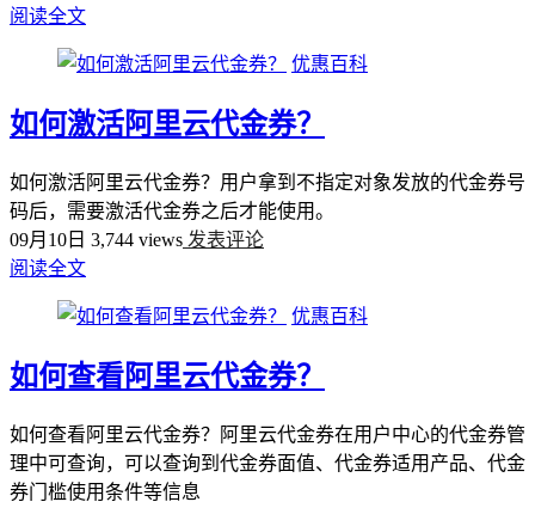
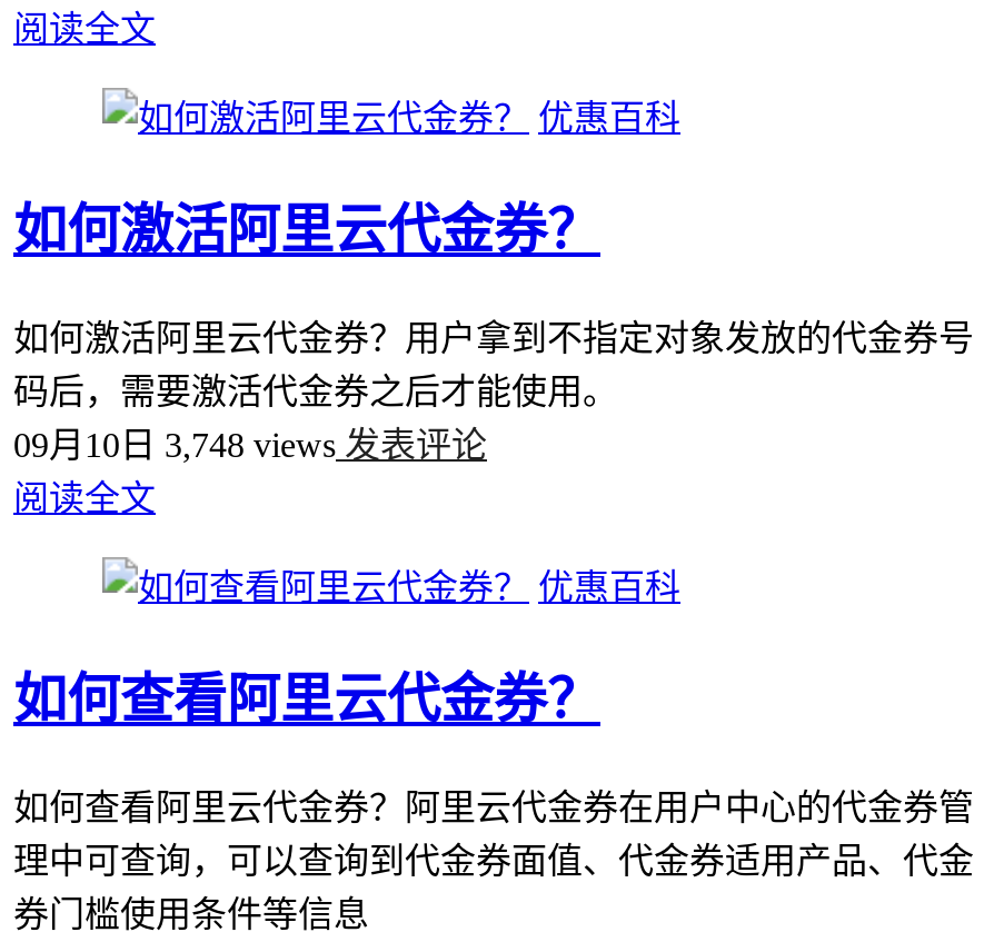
[10,229,264,249] 09月10日3,744 views发表评论 -> [13,425,487,463] 09月10日3,748 views发表评论

